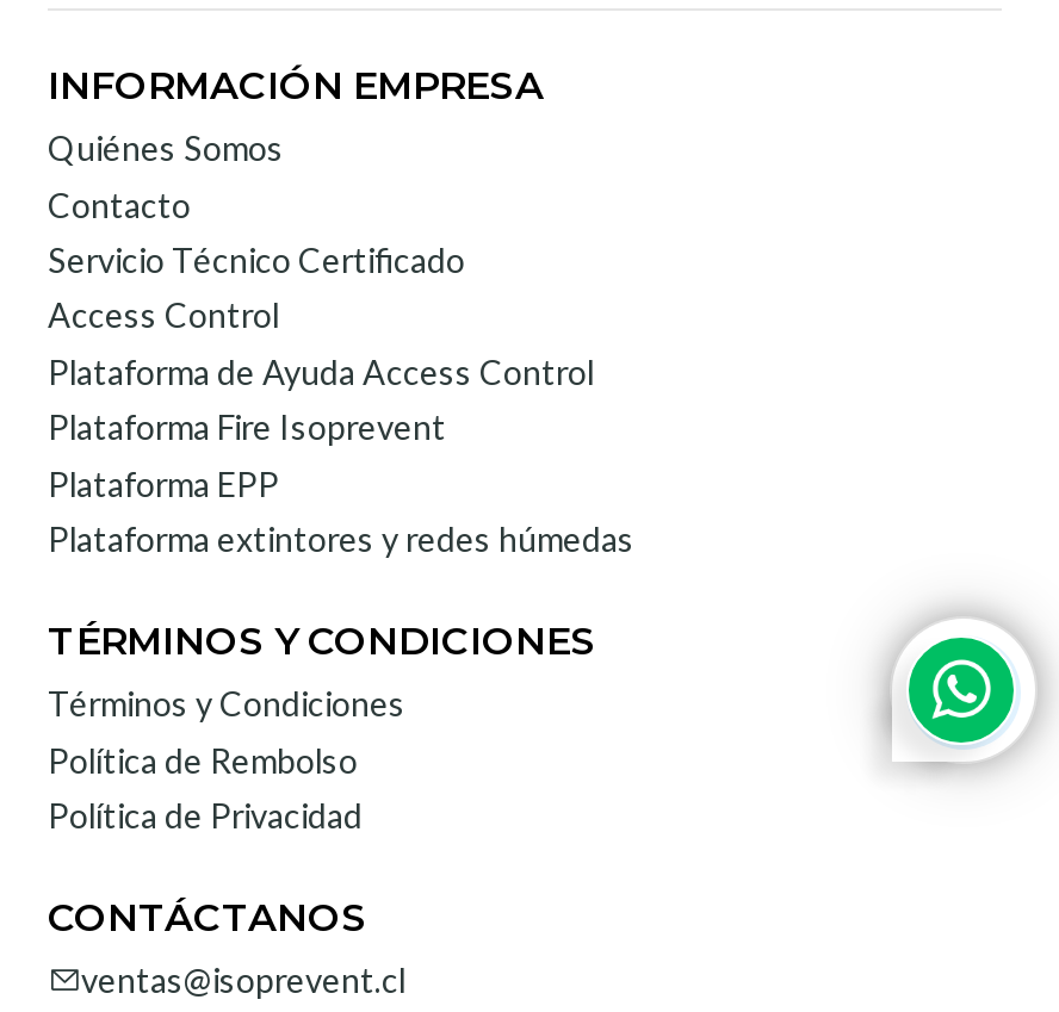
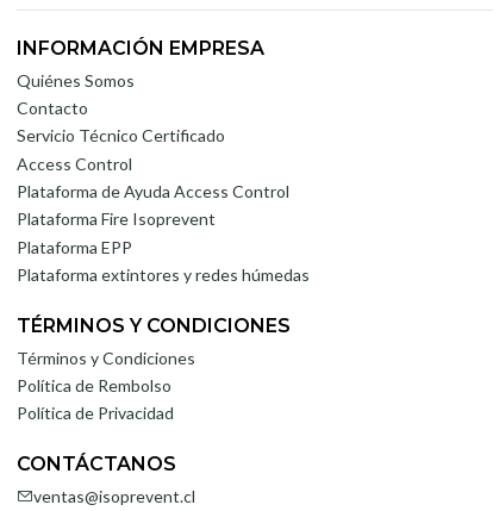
[871,600,1052,781] [image] -> none

